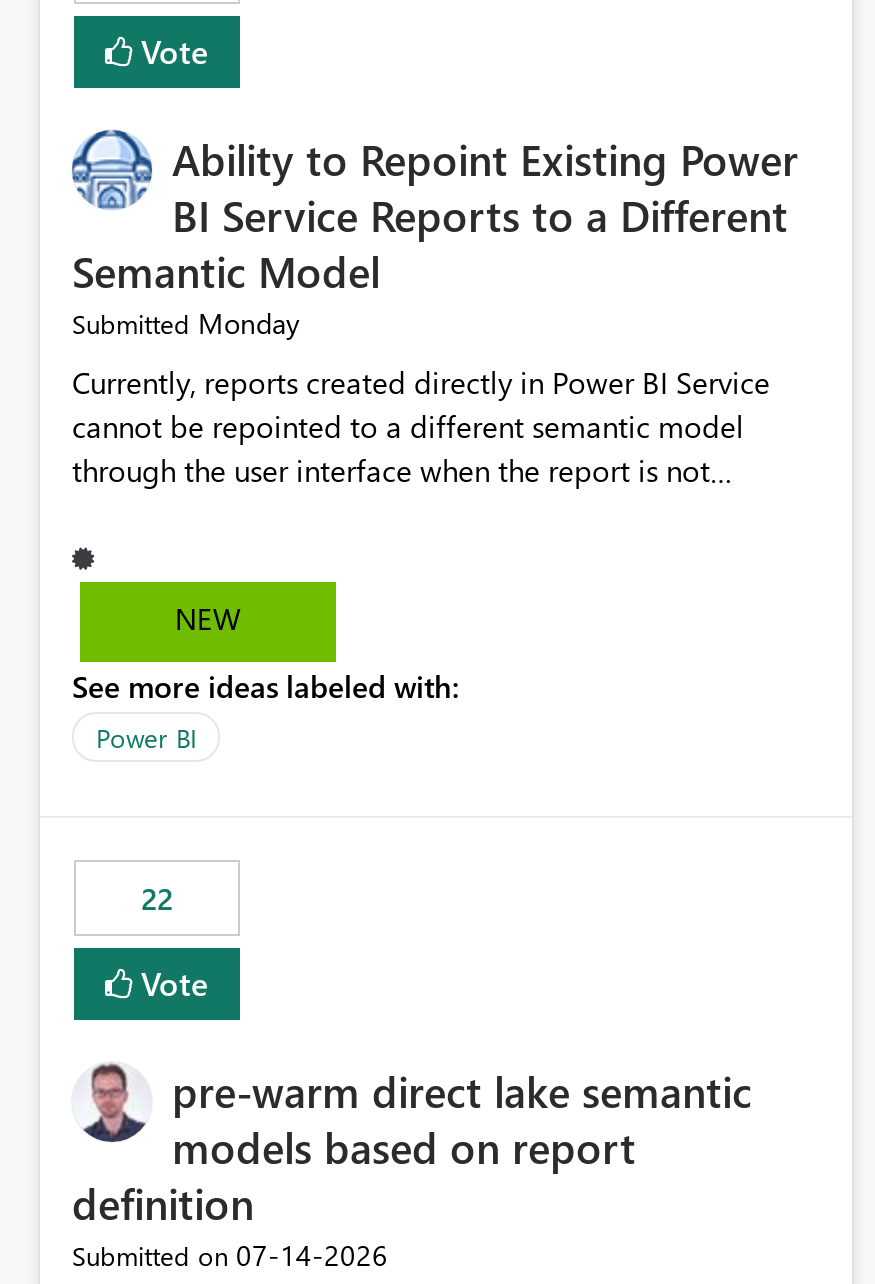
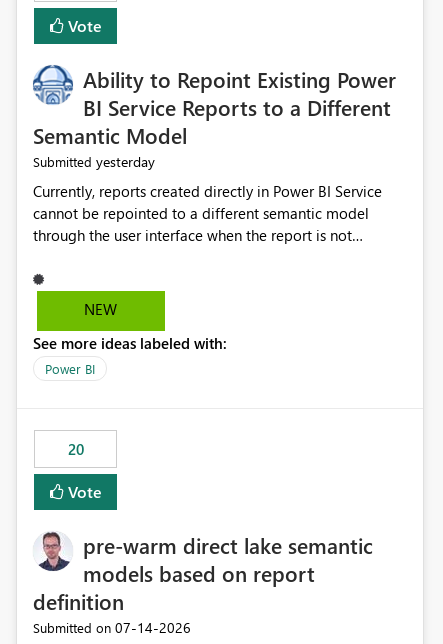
[72,305,300,343] Submitted Monday -> [33,152,155,171] Submitted yesterday
[141,879,173,919] 22 -> [67,439,83,459] 20

